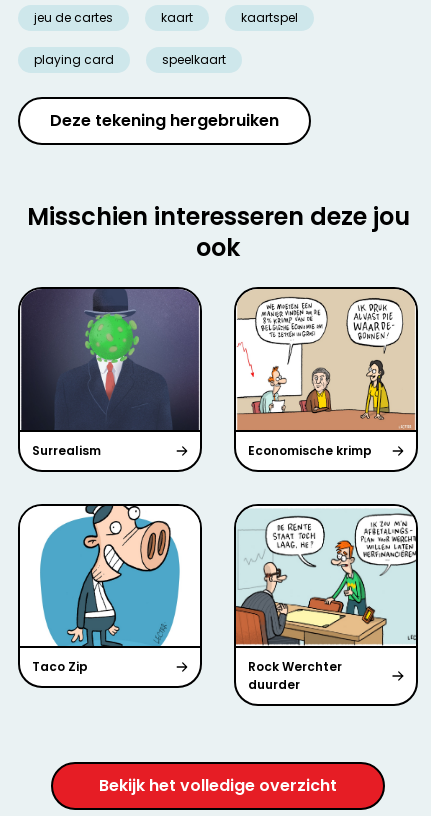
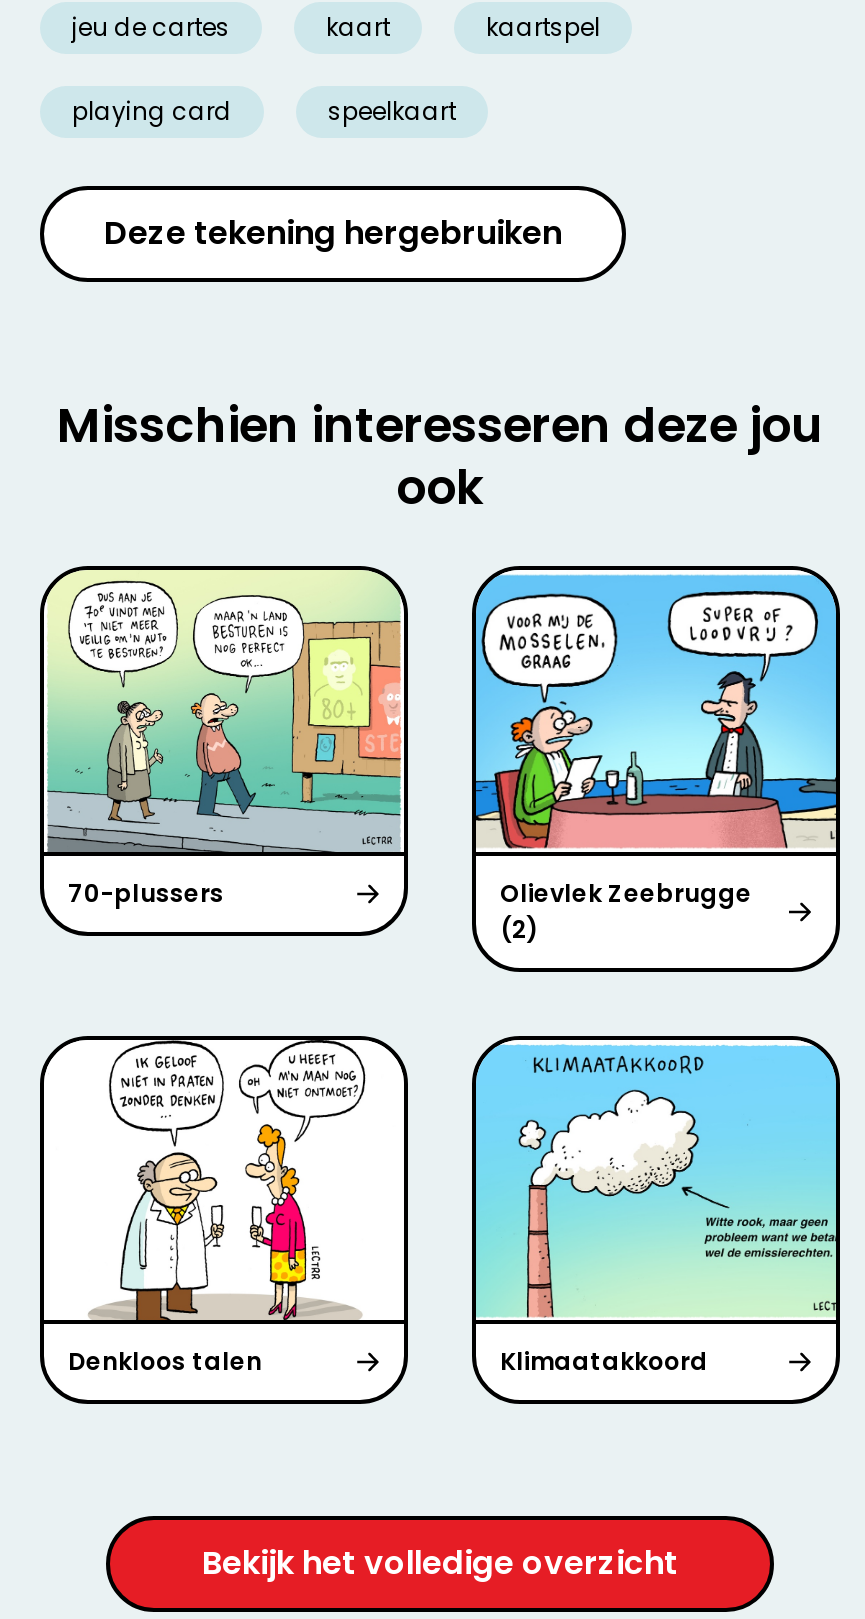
[20,288,372,458] [image] | Surrealism | Economische krimp -> [44,570,752,945] [image] | 70-plussers | Olievlek Zeebrugge | (2)
[236,289,416,431] [image] -> [474,570,838,852] [image]
[17,503,342,706] [image] | Taco Zip | Rock Werchter | duurder -> [38,1000,708,1406] [image] | Denkloos talen | Klimaatakkoord
[233,503,419,689] [image] -> [472,1000,840,1372] [image]

